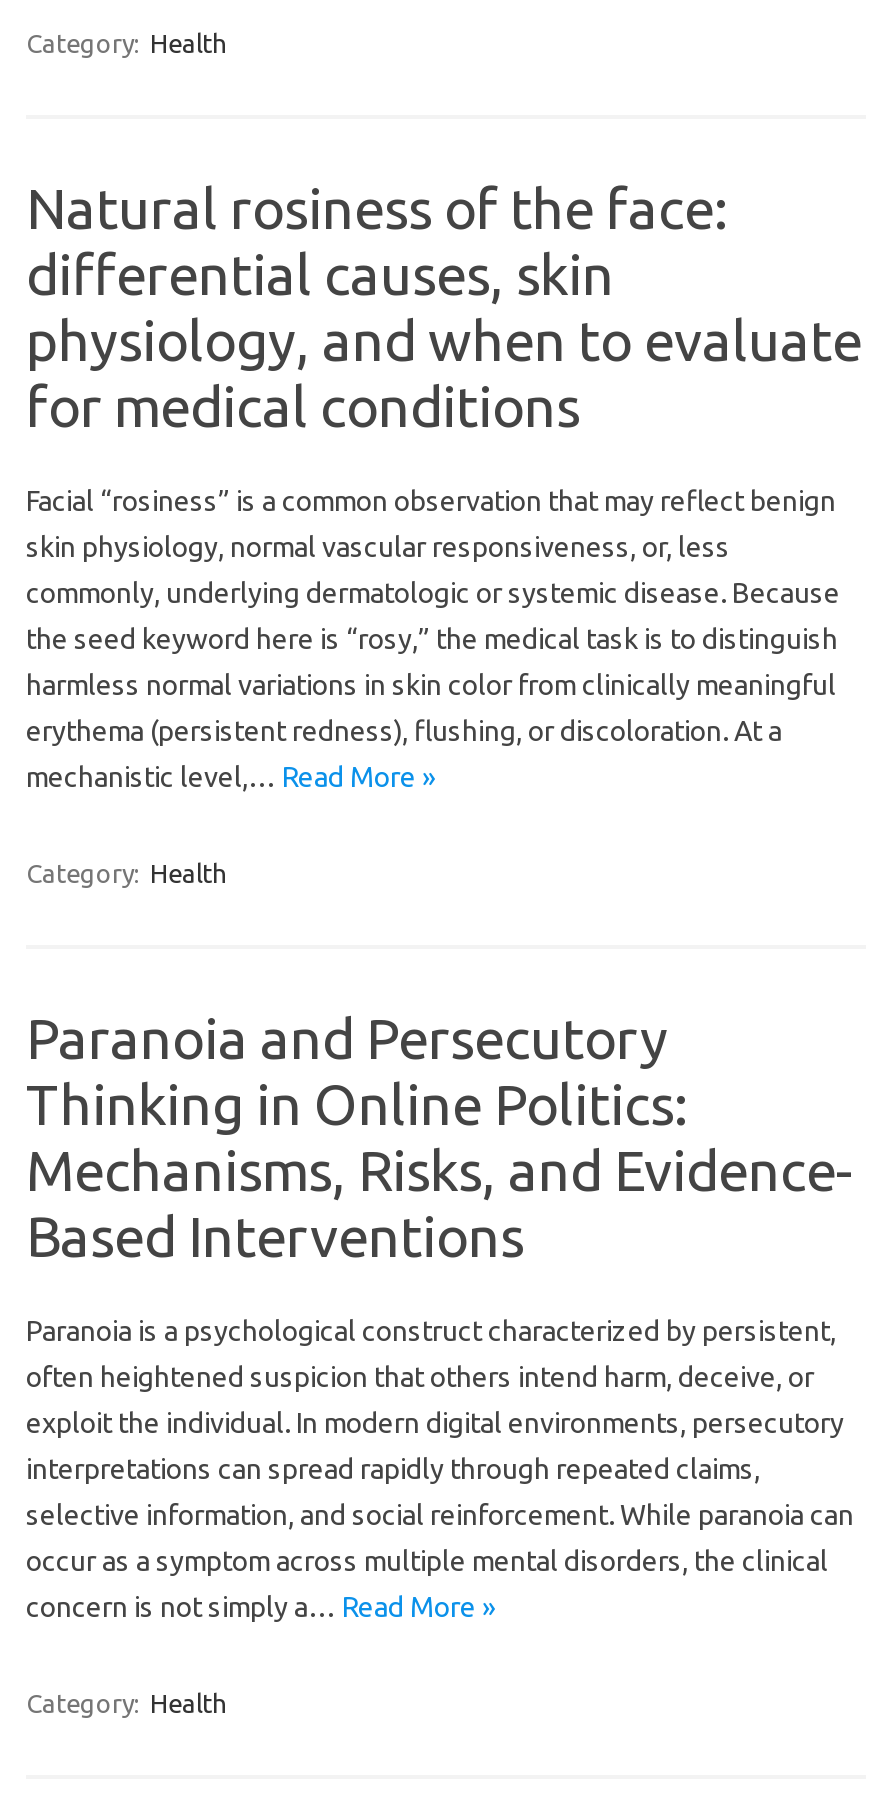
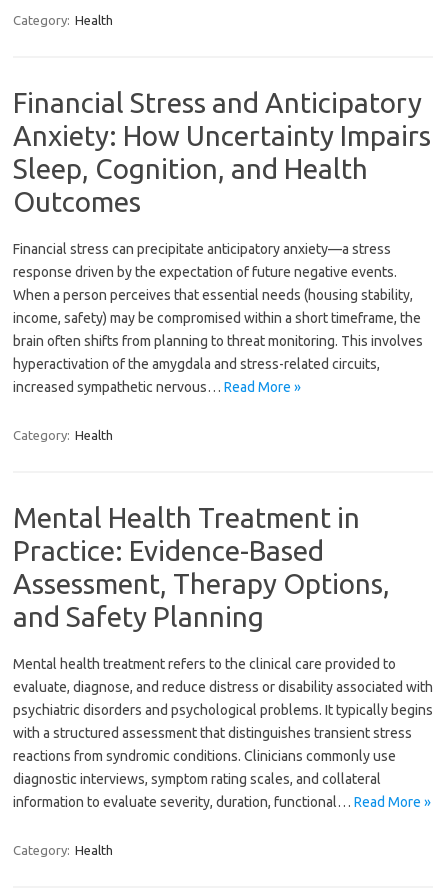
[26,177,862,437] Natural rosiness of the face: | differential causes, skin | physiology, and when to evaluate | for medical conditions -> [13,87,431,217] Financial Stress and Anticipatory | Anxiety: How Uncertainty Impairs | Sleep, Cognition, and Health | Outcomes
[26,485,840,793] Facial “rosiness” is a common observation that may reflect benign | skin physiology, normal vascular responsiveness, or, less | commonly, underlying dermatologic or systemic disease. Because | the seed keyword here is “rosy,” the medical task is to distinguish | harmless normal variations in skin color from clinically meaningful | erythema (persistent redness), flushing, or discoloration. At a | mechanistic level,… Read More » -> [13,241,423,395] Financial stress can precipitate anticipatory anxiety—a stress | response driven by the expectation of future negative events. | When a person perceives that essential needs (housing stability, | income, safety) may be compromised within a short timeframe, the | brain often shifts from planning to threat monitoring. This involves | hyperactivation of the amygdala and stress-related circuits, | increased sympathetic nervous… Read More »
[26,1007,854,1267] Paranoia and Persecutory | Thinking in Online Politics: | Mechanisms, Risks, and Evidence- | Based Interventions -> [13,502,390,632] Mental Health Treatment in | Practice: Evidence-Based | Assessment, Therapy Options, | and Safety Planning
[26,1315,854,1623] Paranoia is a psychological construct characterized by persistent, | often heightened suspicion that others intend harm, deceive, or | exploit the individual. In modern digital environments, persecutory | interpretations can spread rapidly through repeated claims, | selective information, and social reinforcement. While paranoia can | occur as a symptom across multiple mental disorders, the clinical | concern is not simply a… Read More » -> [13,656,433,810] Mental health treatment refers to the clinical care provided to | evaluate, diagnose, and reduce distress or disability associated with | psychiatric disorders and psychological problems. It typically begins | with a structured assessment that distinguishes transient stress | reactions from syndromic conditions. Clinicians commonly use | diagnostic interviews, symptom rating scales, and collateral | information to evaluate severity, duration, functional… Read More »

